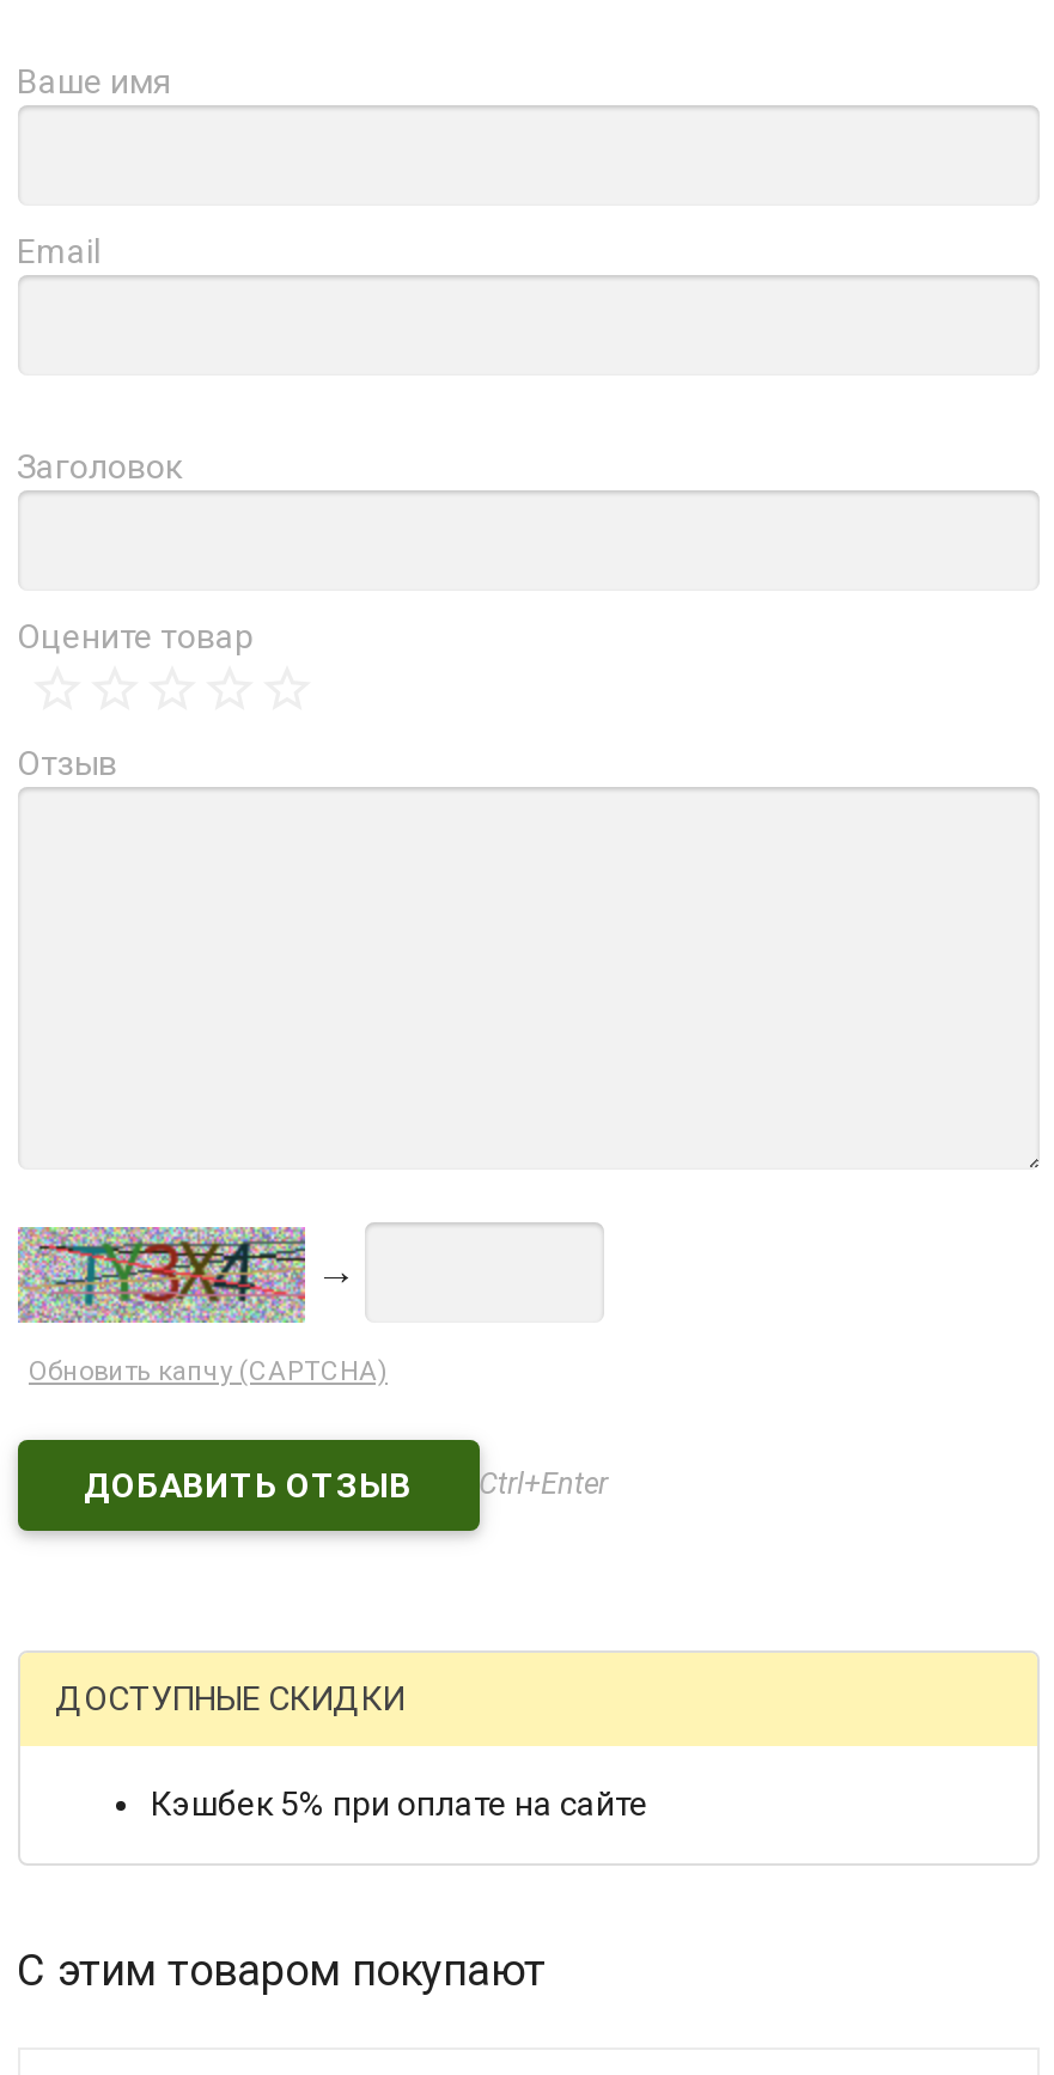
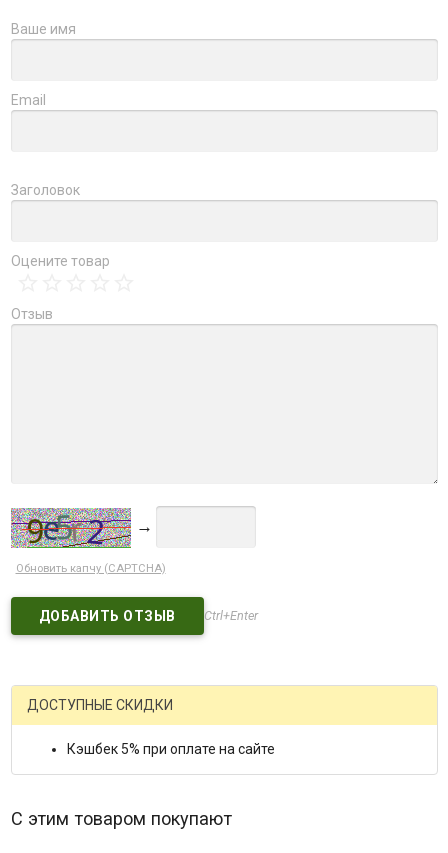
[18,1227,305,1325] [image] -> [11,508,132,549] [image]

